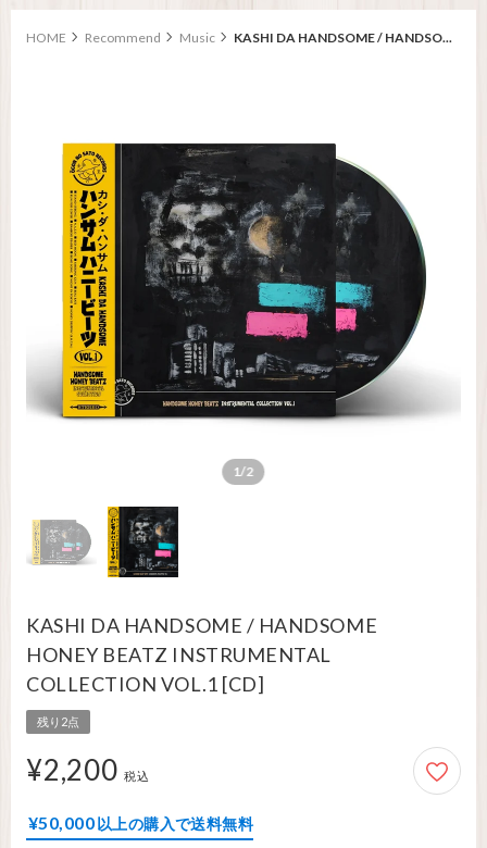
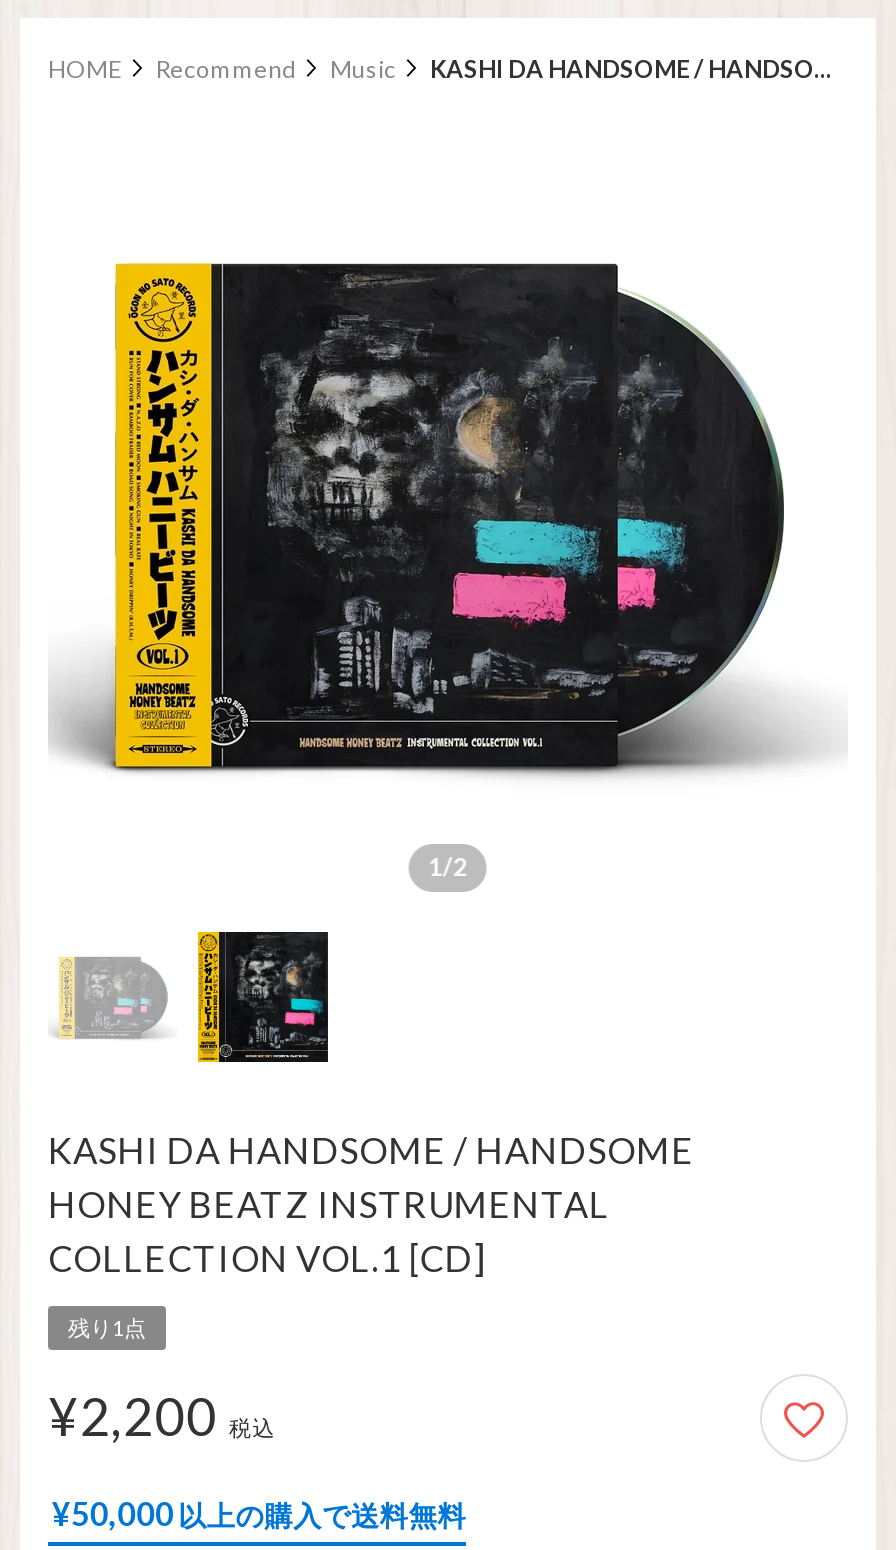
[233,463,254,479] 1/2 -> none
[37,714,79,728] 残り2点 -> [68,1314,146,1340] 残り1点

